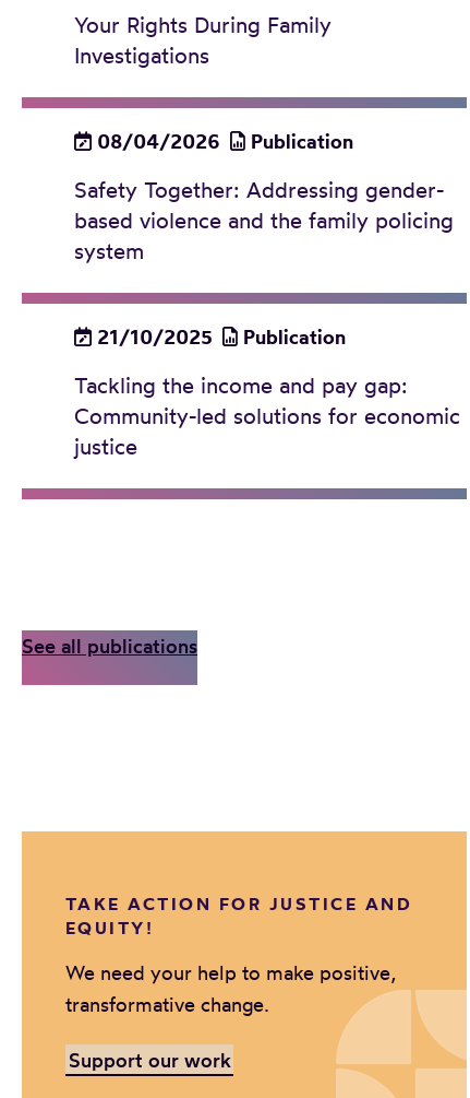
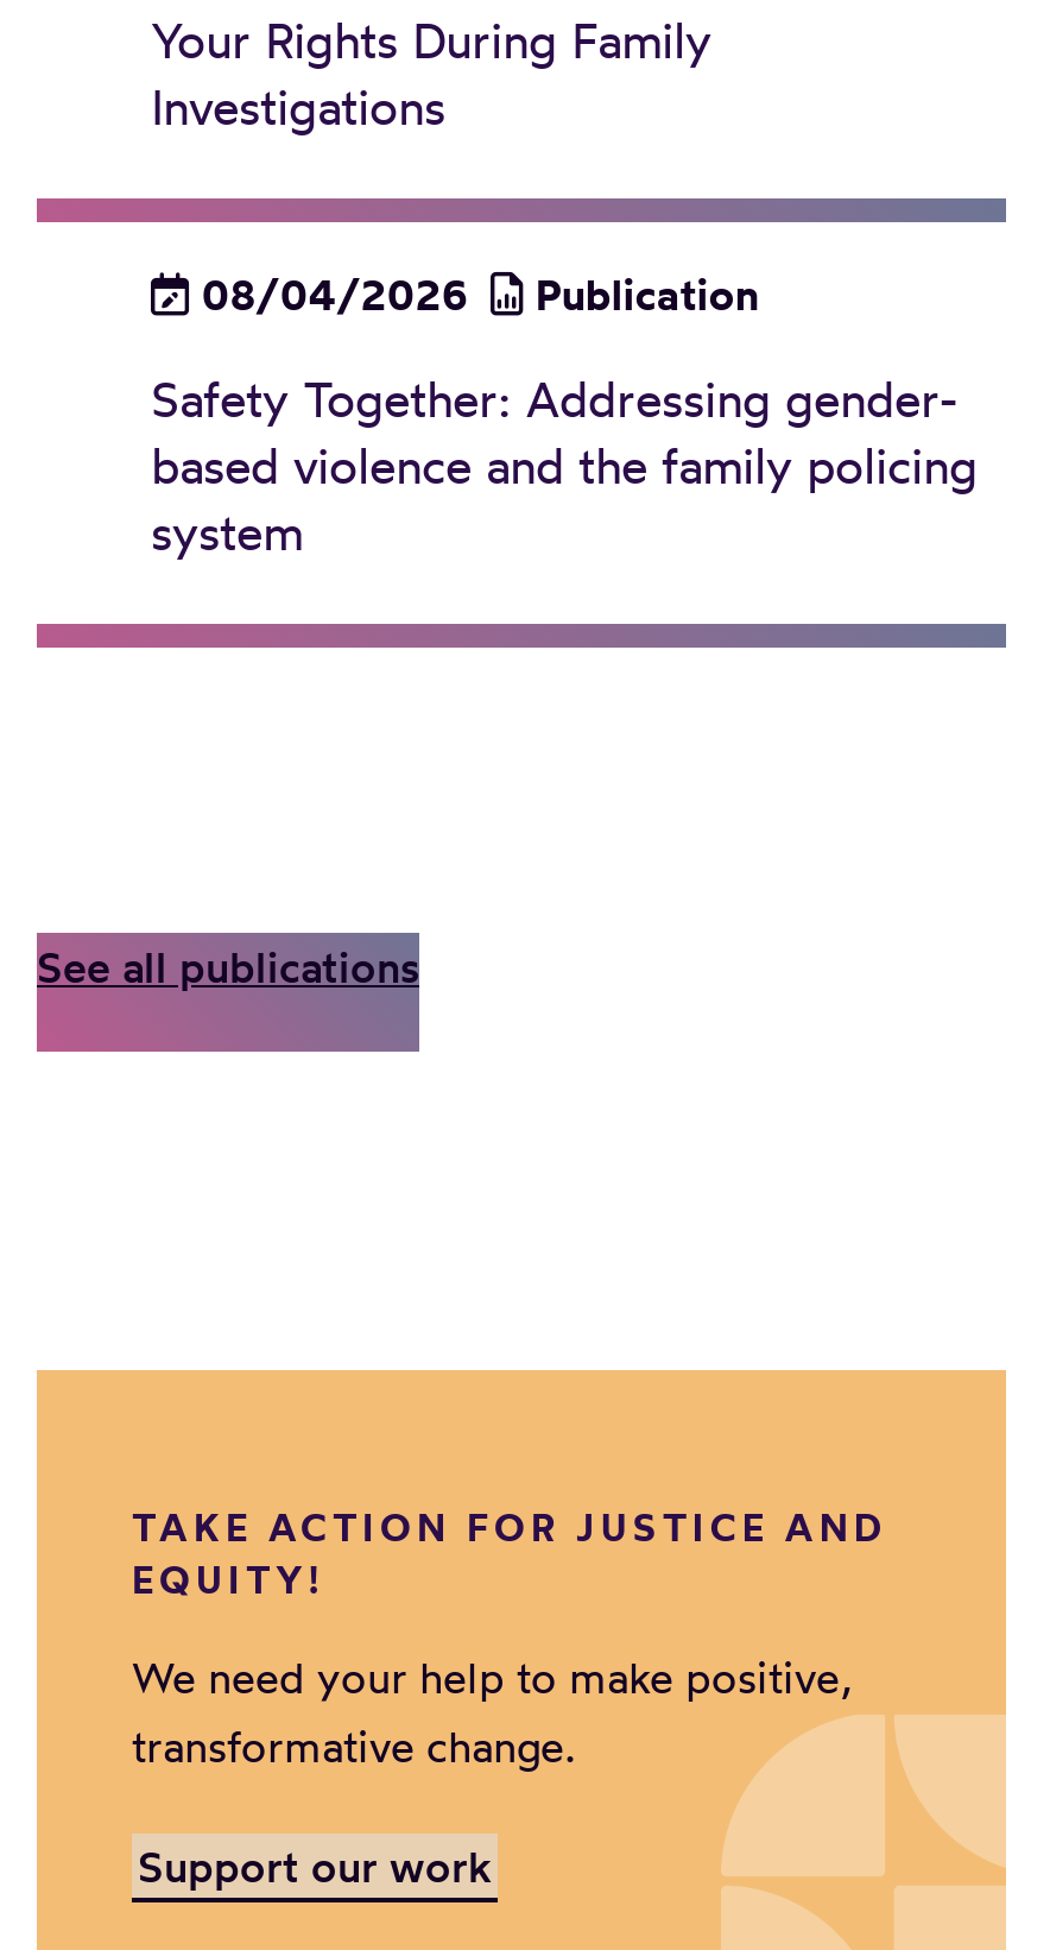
[74,324,460,460] 21/10/2025 | Publication | Tackling the income and pay gap: | Community-led solutions for economic | justice -> none

